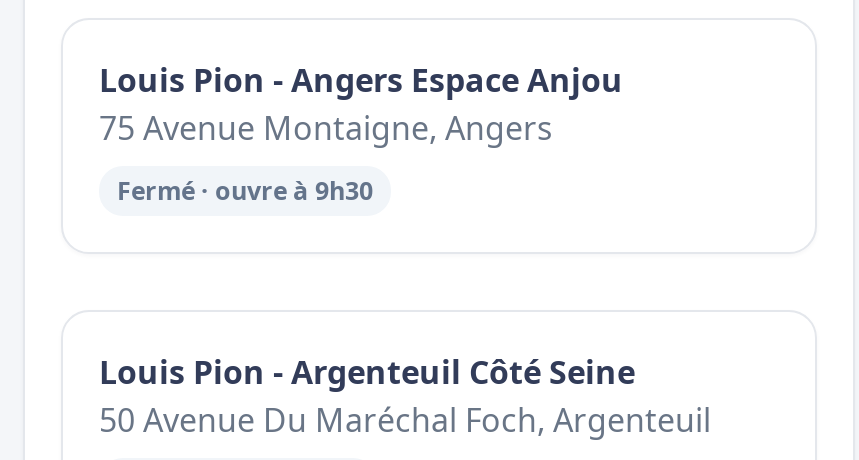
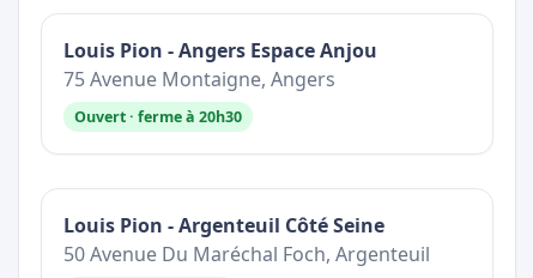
[117,174,373,208] Fermé · ouvre à 9h30 -> [74,107,242,127] Ouvert · ferme à 20h30

